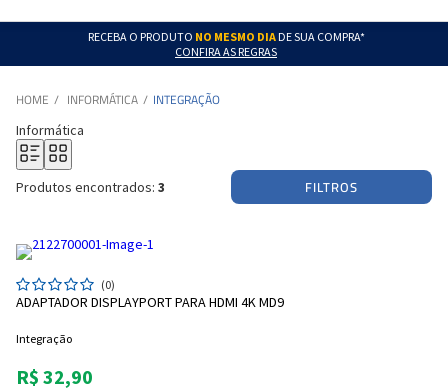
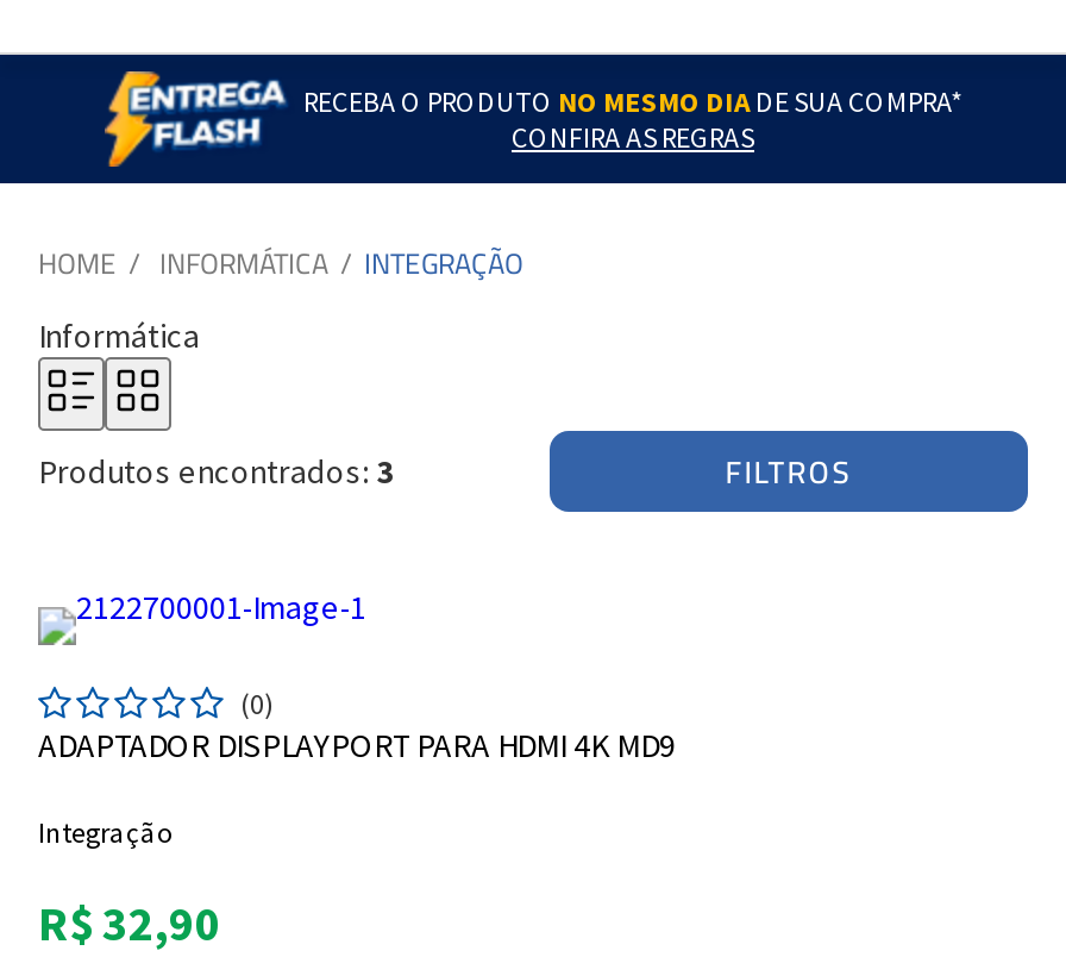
[3,17,445,59] [image] -> [7,52,1059,169] [image]

